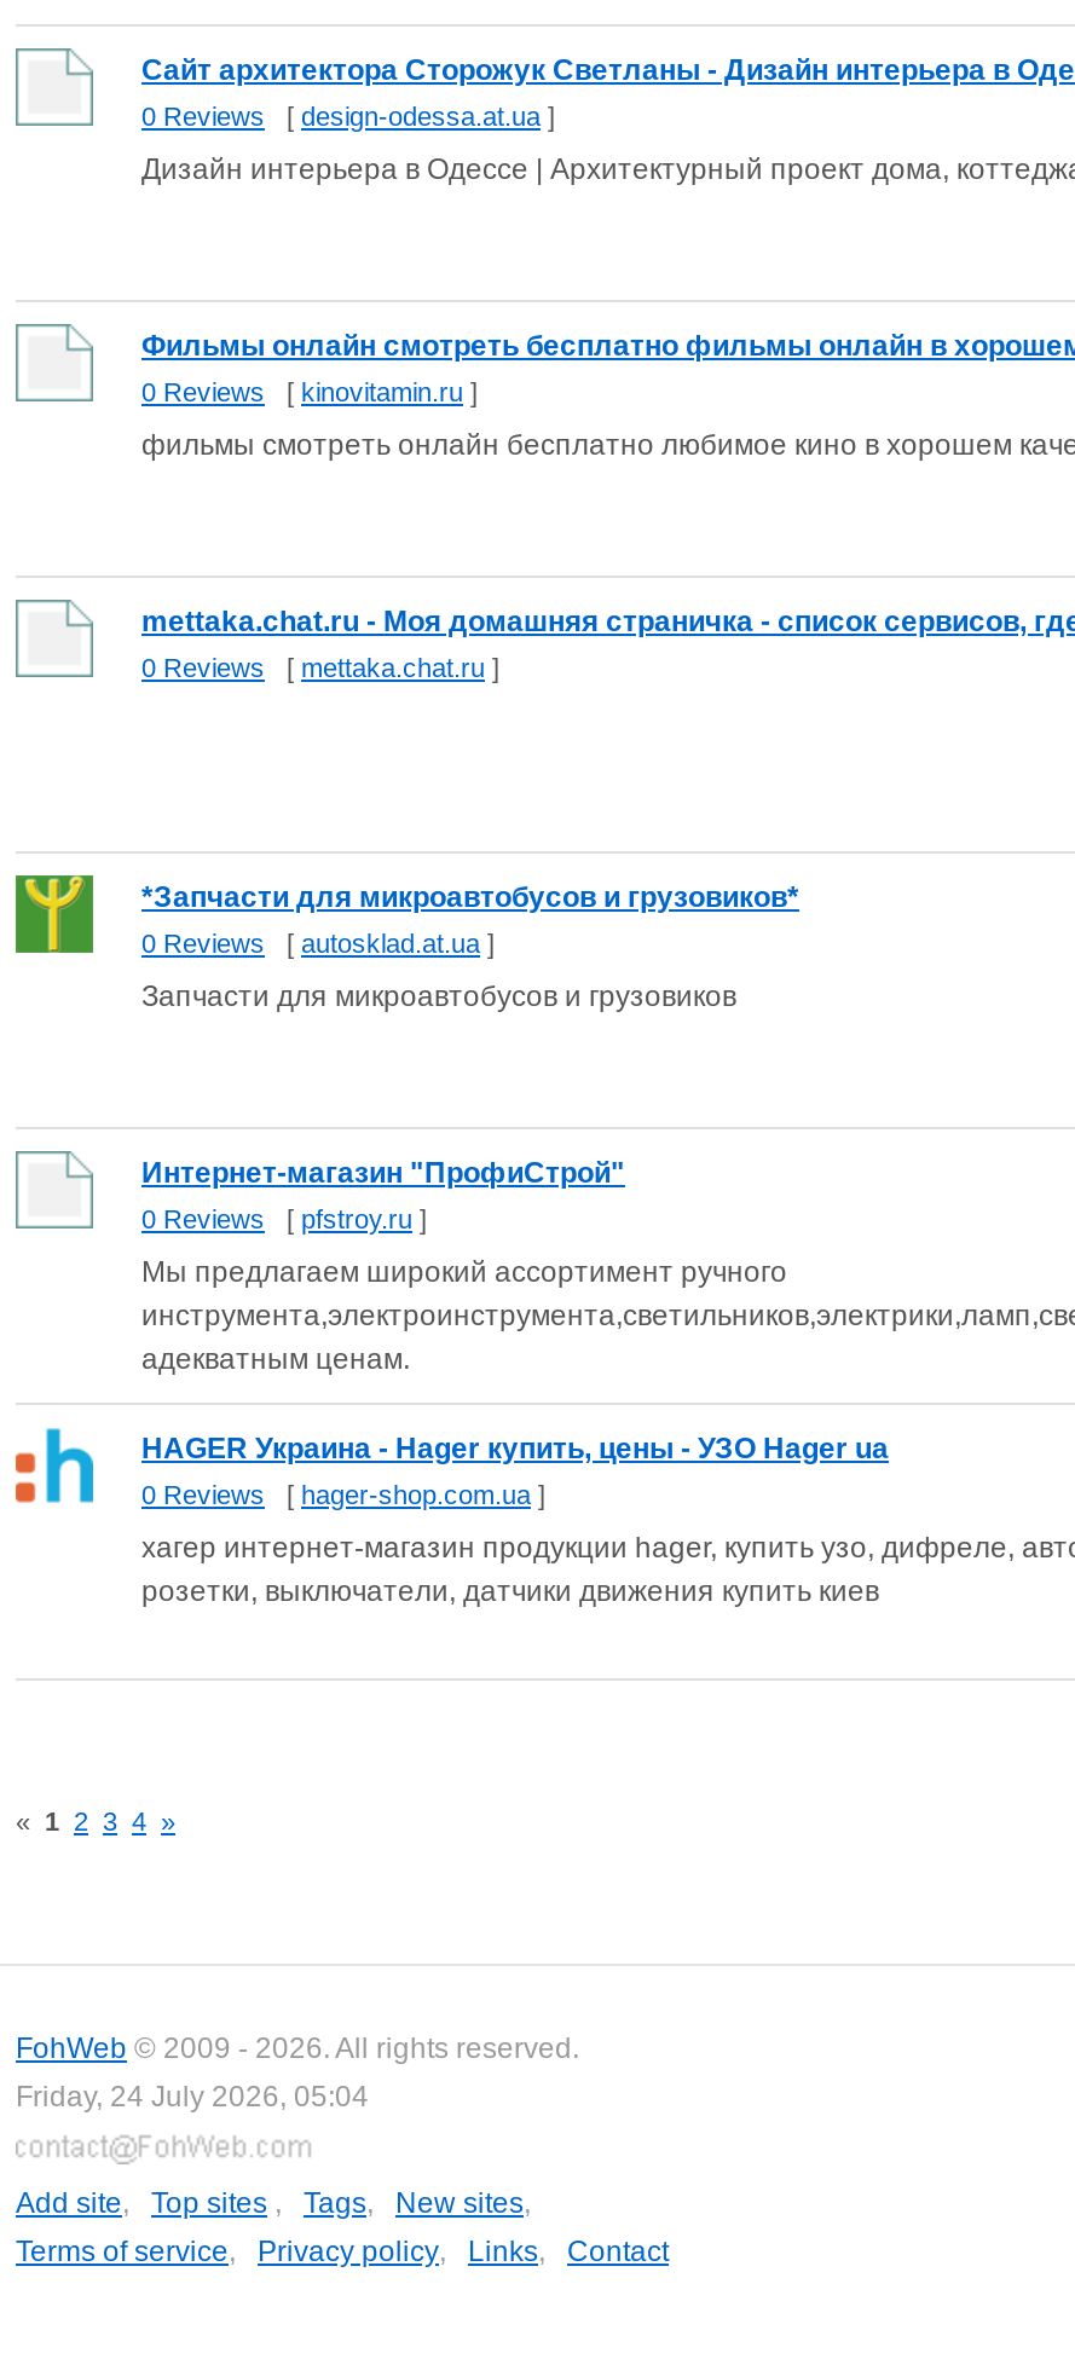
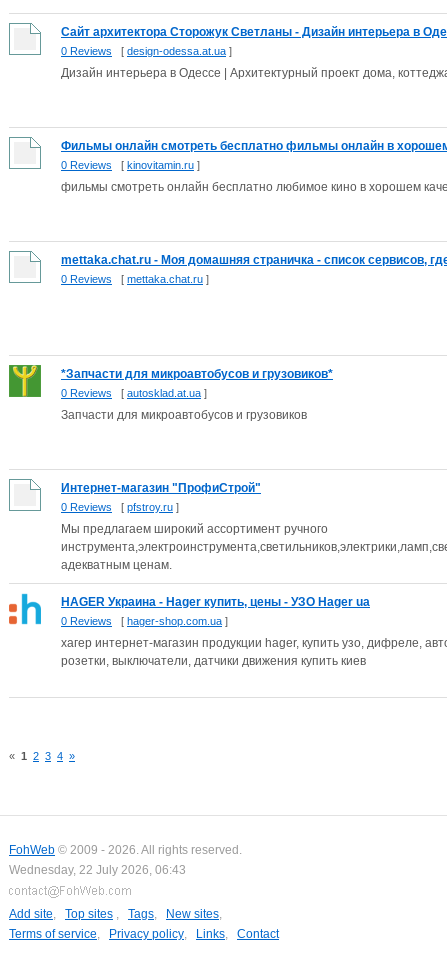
[16,2080,369,2114] Friday, 24 July 2026, 05:04 -> [9,863,186,877] Wednesday, 22 July 2026, 06:43

